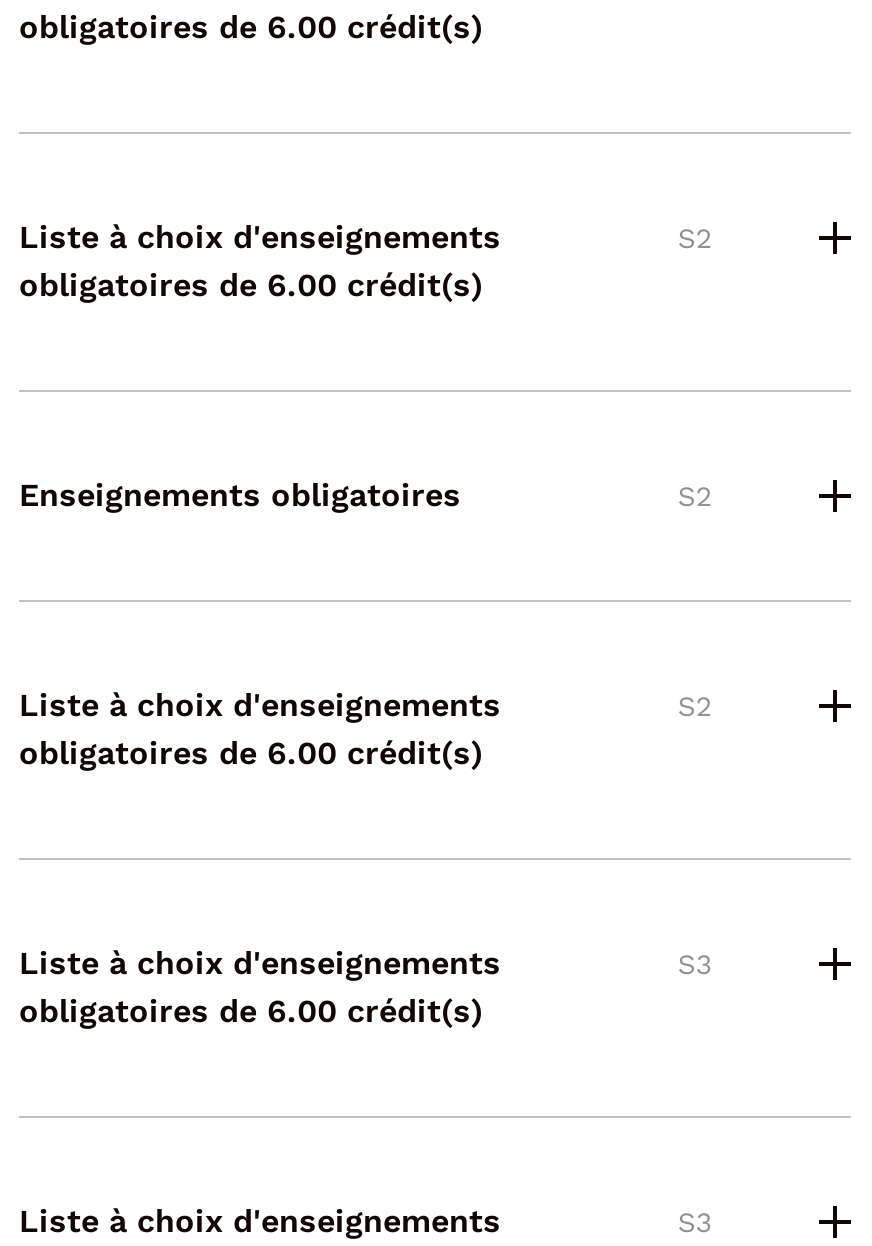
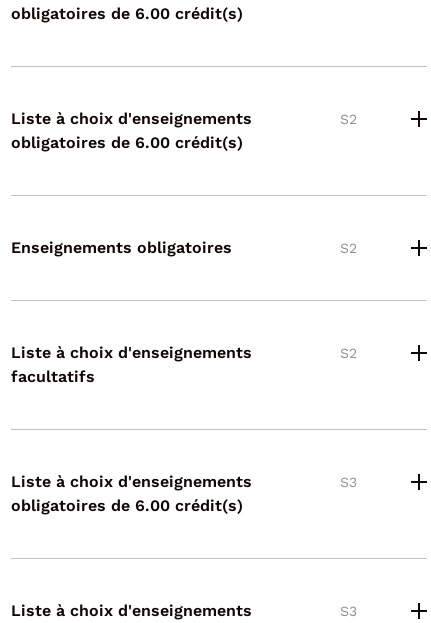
[19,734,483,772] obligatoires de 6.00 crédit(s) -> [11,367,95,386] facultatifs

